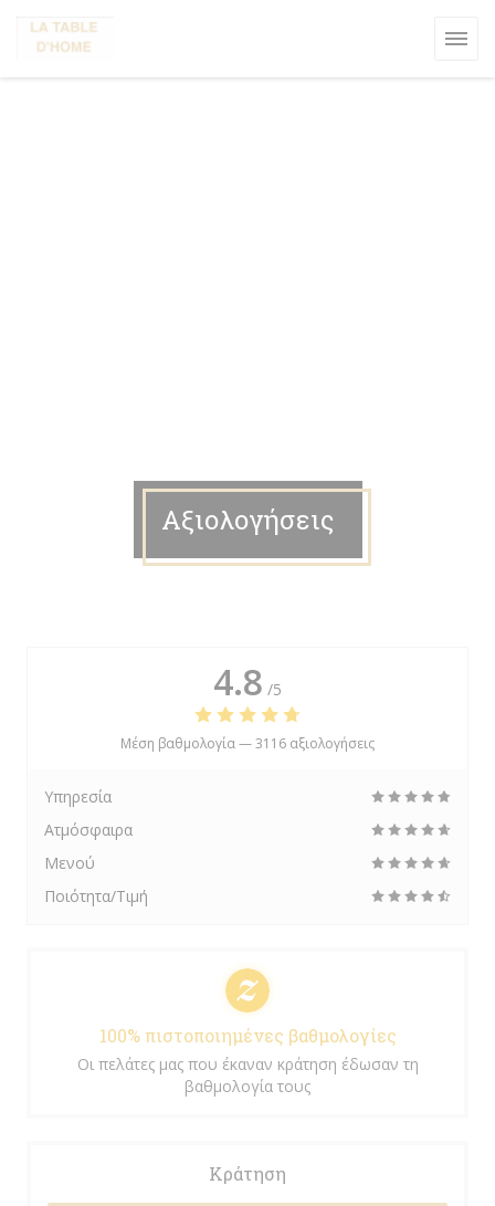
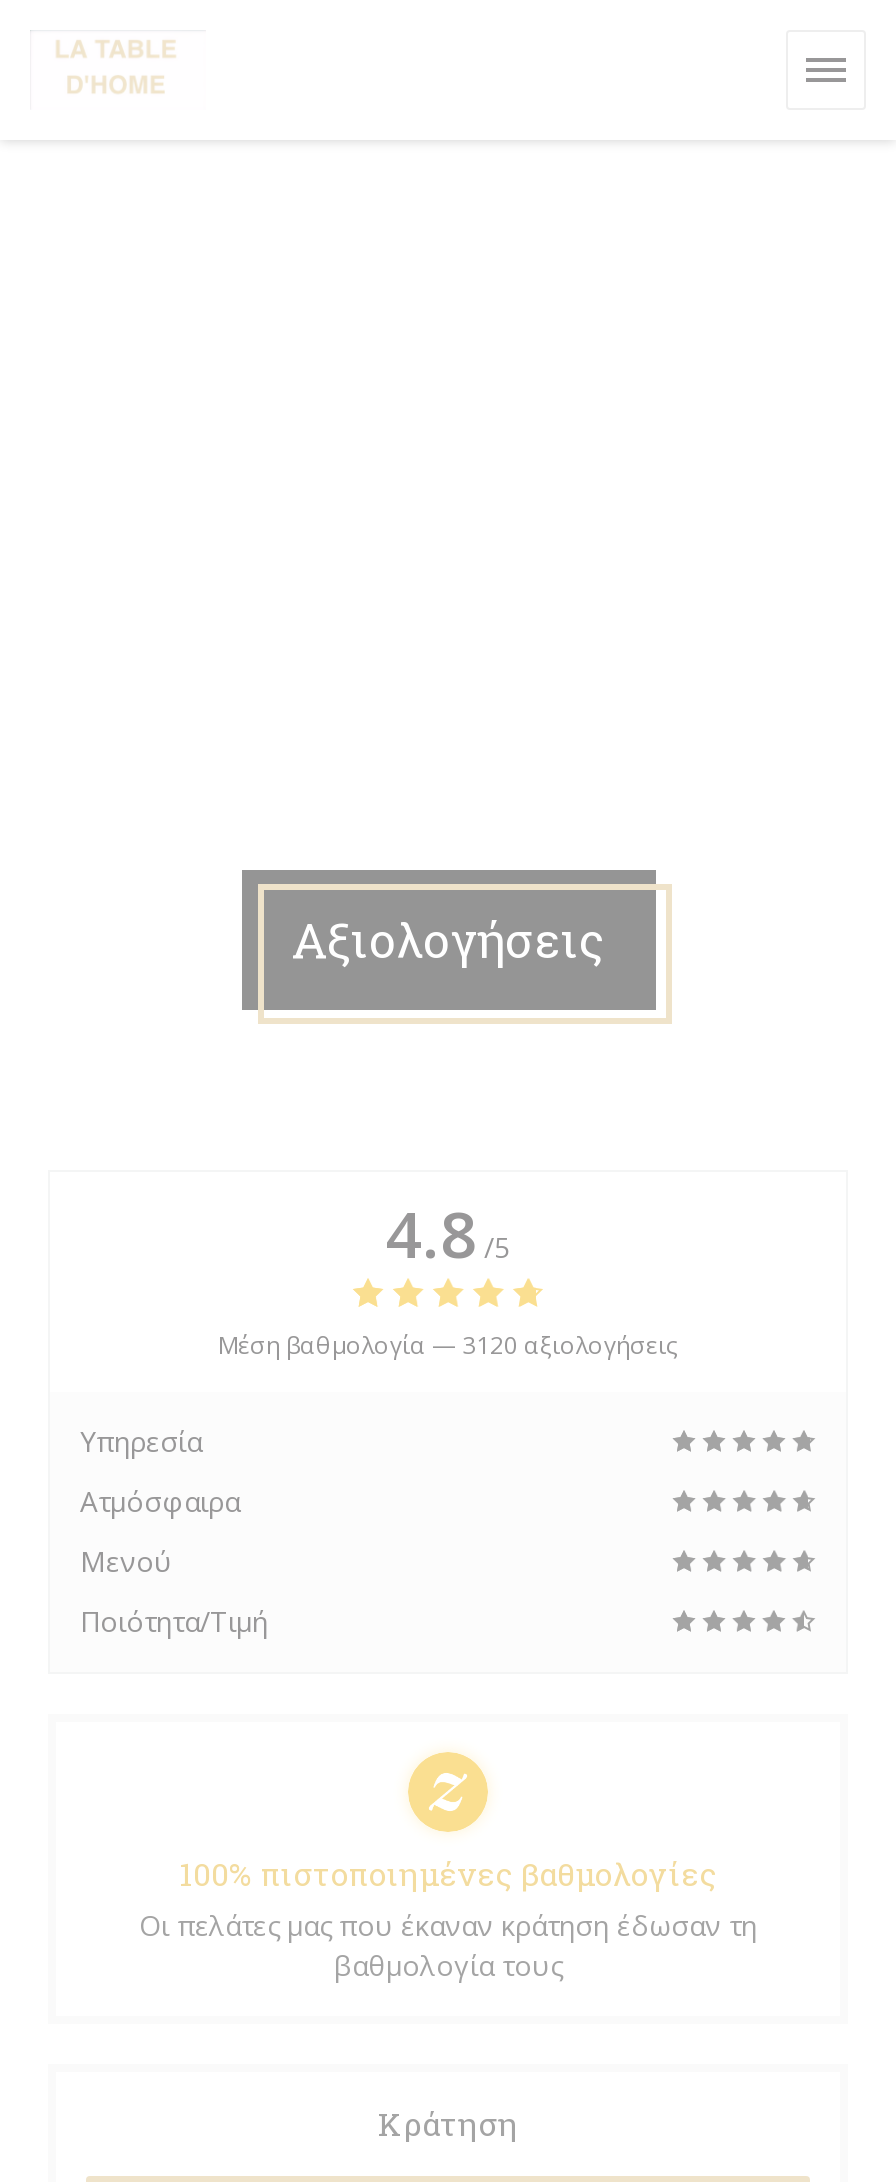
[120,734,375,753] Μέση βαθμολογία — 3116 αξιολογήσεις -> [218,1328,678,1362] Μέση βαθμολογία — 3120 αξιολογήσεις

